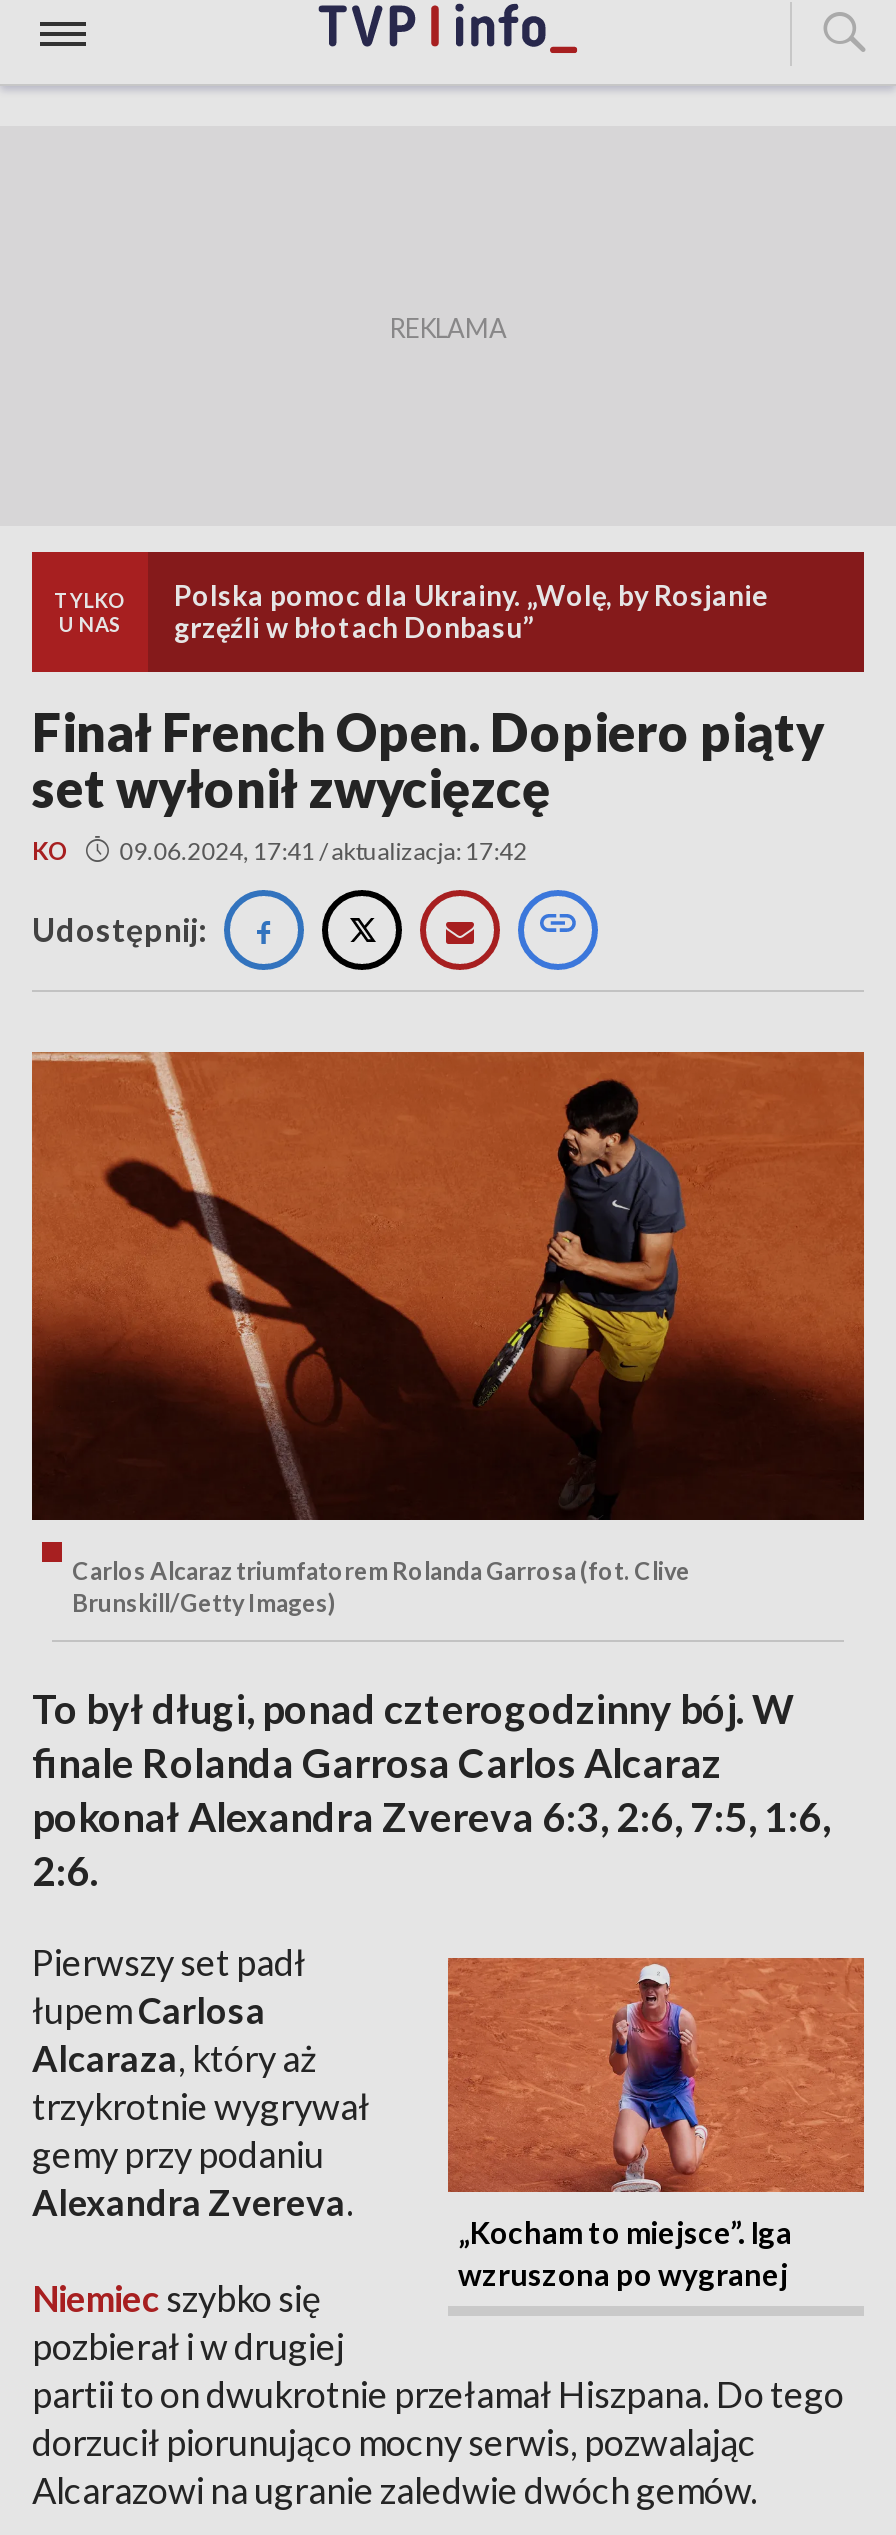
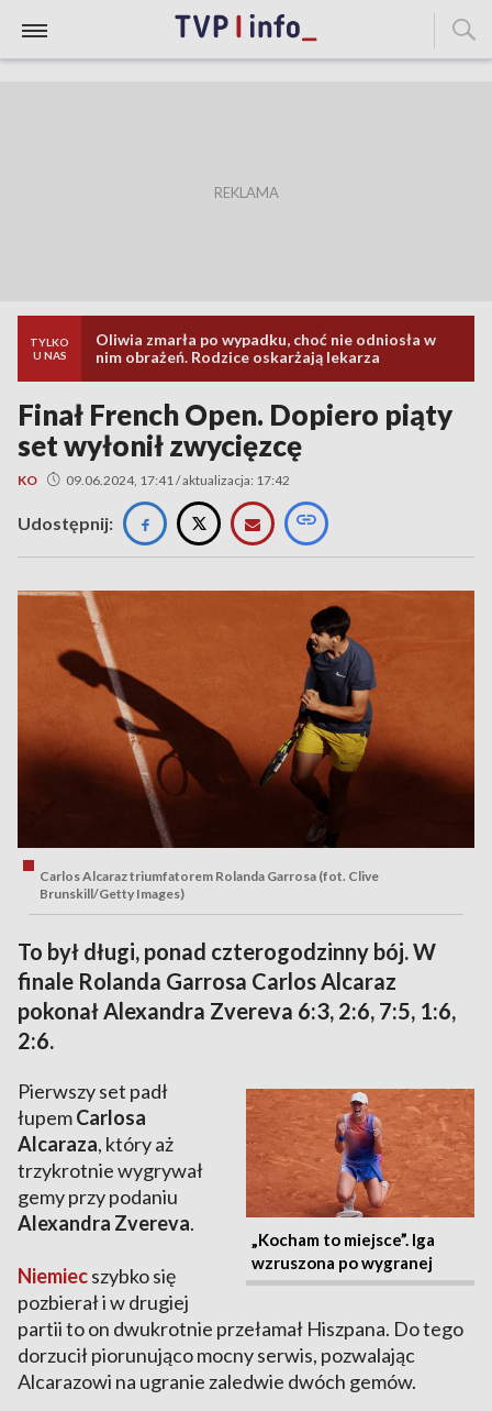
[174,578,768,644] Polska pomoc dla Ukrainy. „Wolę, by Rosjanie | grzęźli w błotach Donbasu” -> [96,330,436,366] Oliwia zmarła po wypadku, choć nie odniosła w | nim obrażeń. Rodzice oskarżają lekarza

